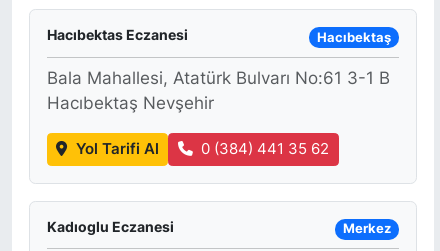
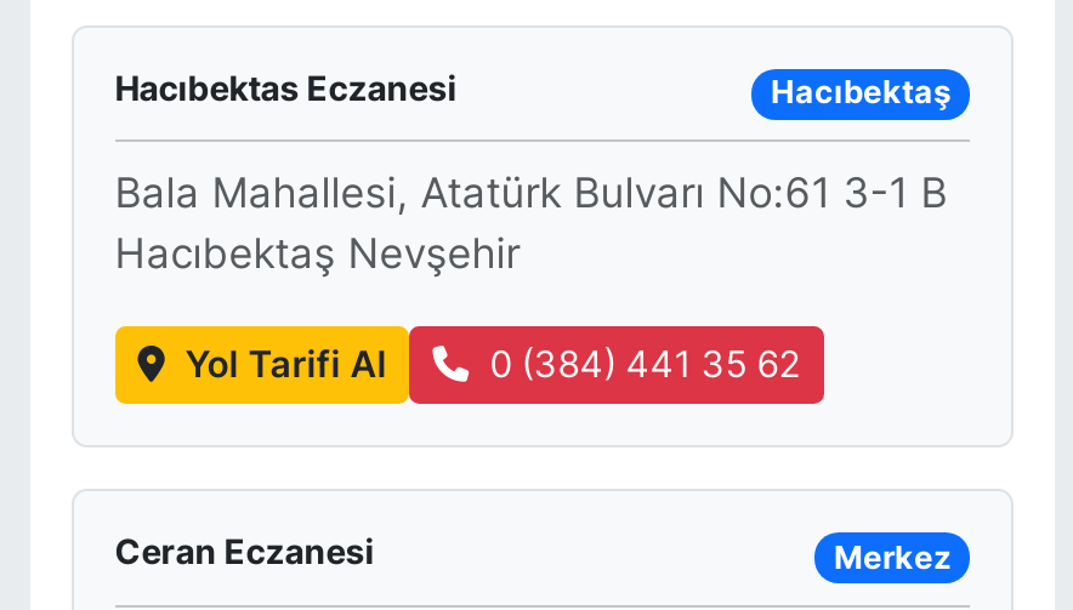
[47,218,174,235] Kadıoglu Eczanesi -> [115,530,375,572] Ceran Eczanesi

